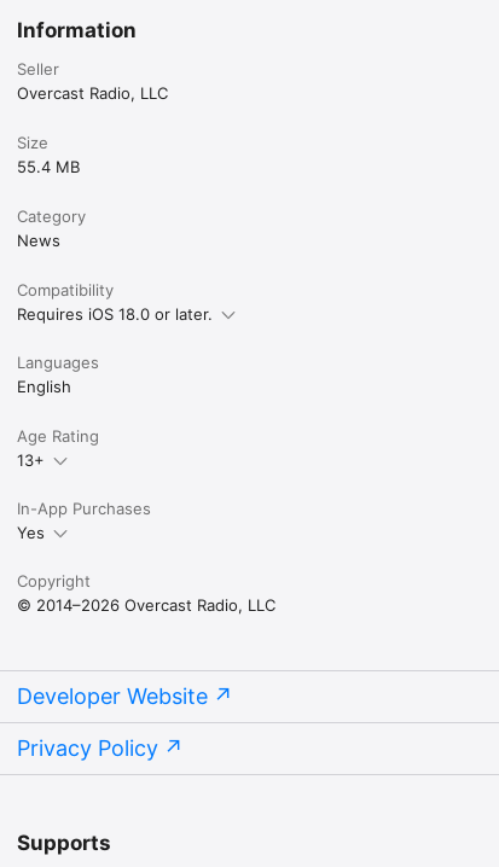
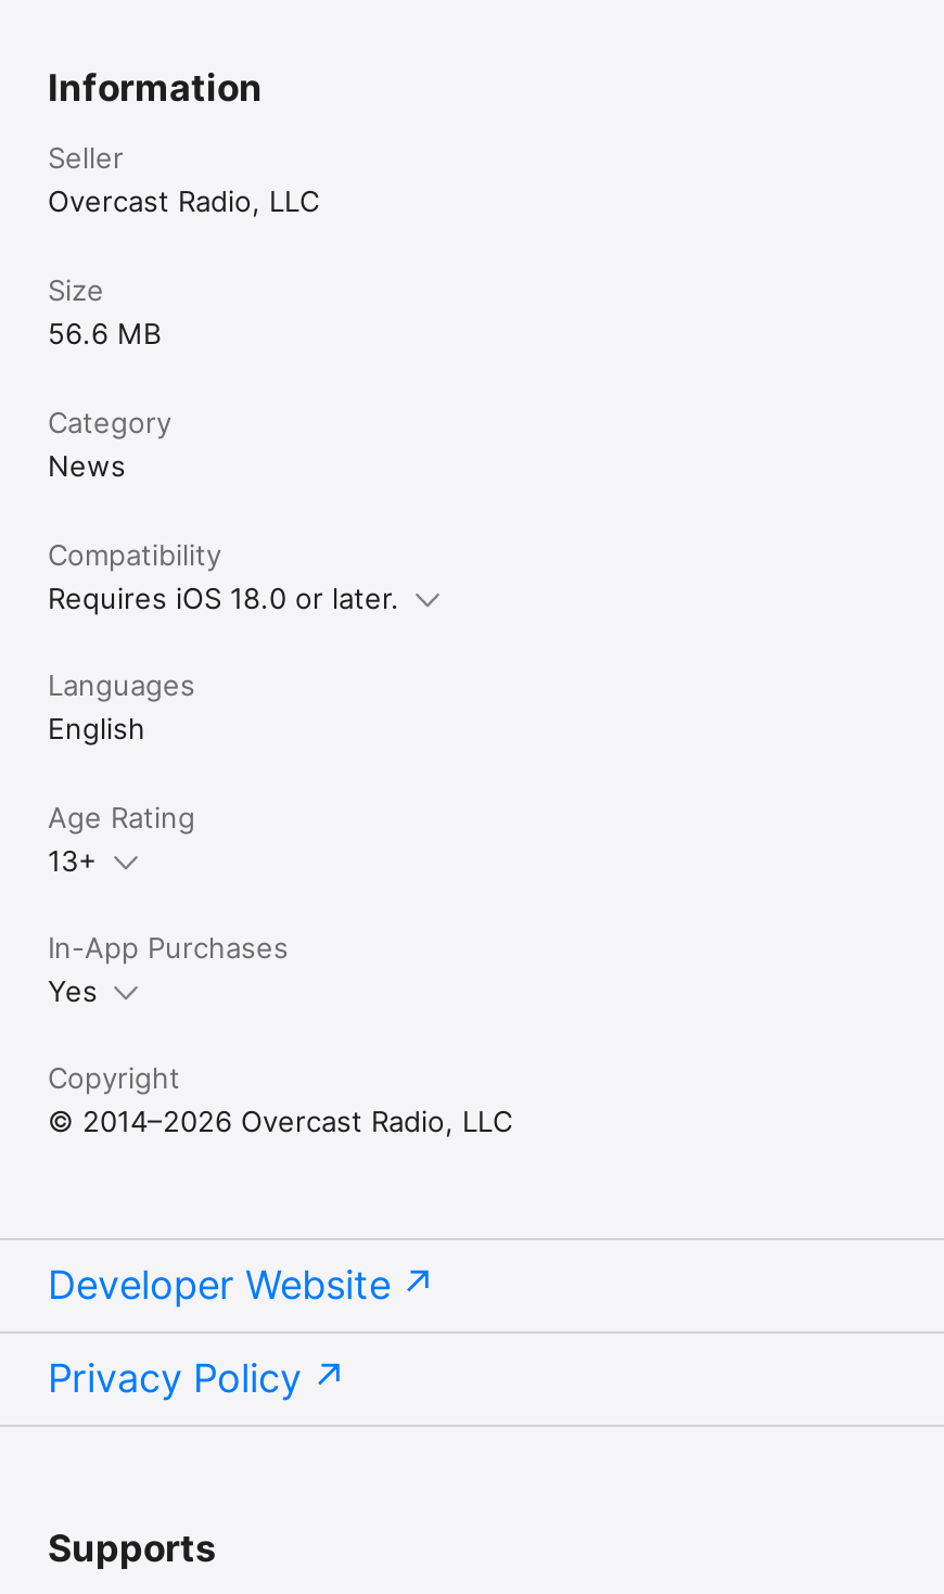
[17,157,80,176] 55.4 MB -> [48,316,161,350] 56.6 MB

